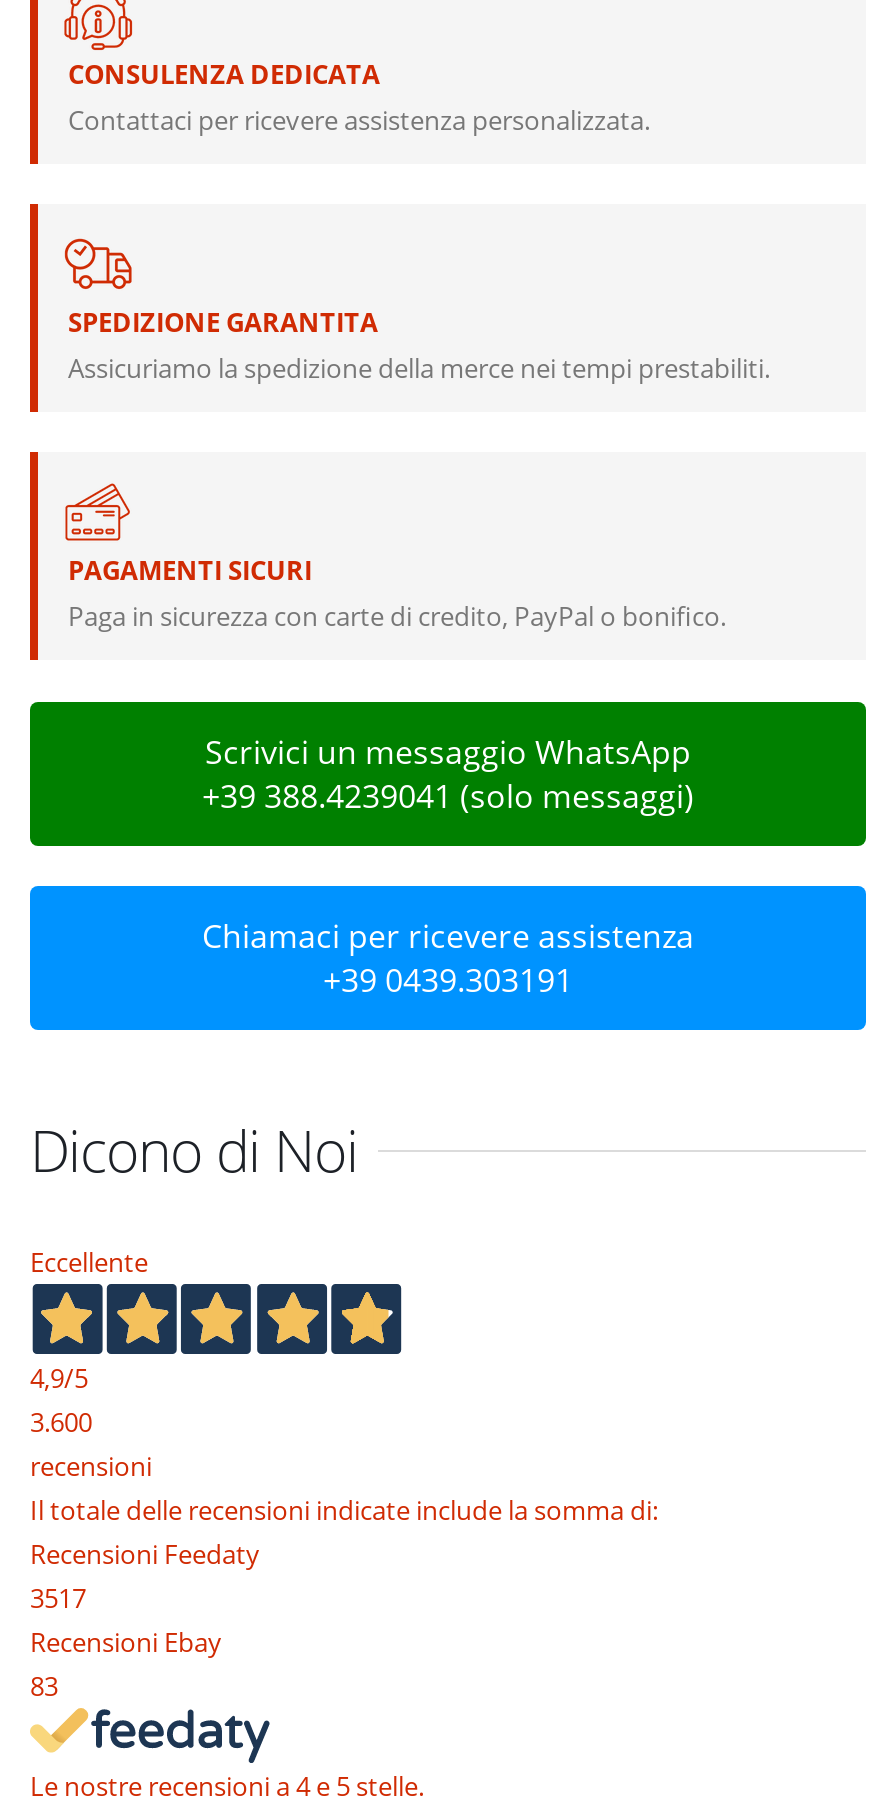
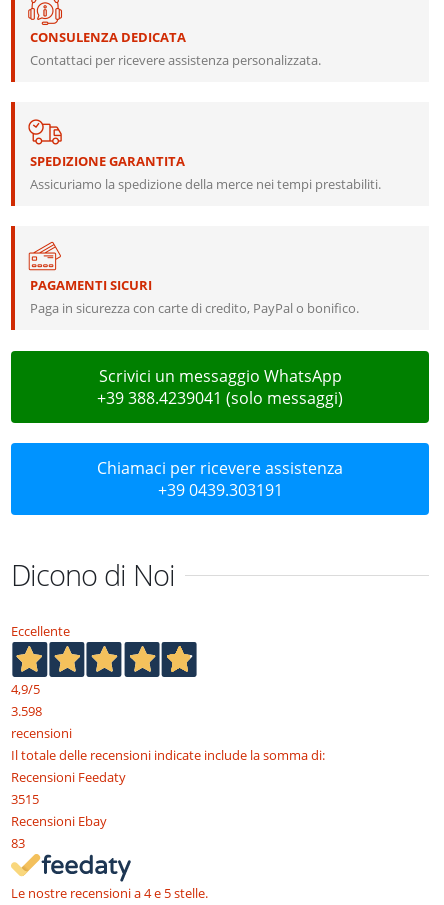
[30,1404,92,1440] 3.600 -> [11,702,42,720] 3.598
[30,1580,86,1616] 3517 -> [11,790,39,808] 3515

